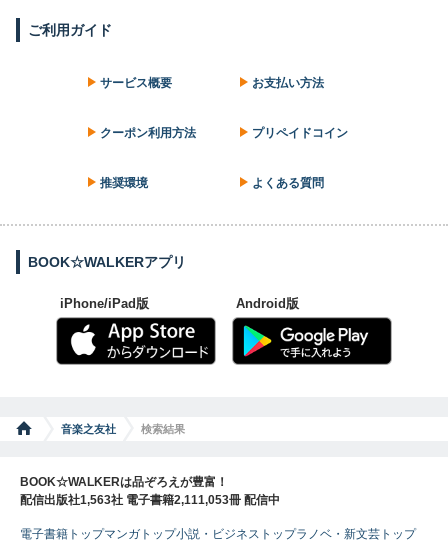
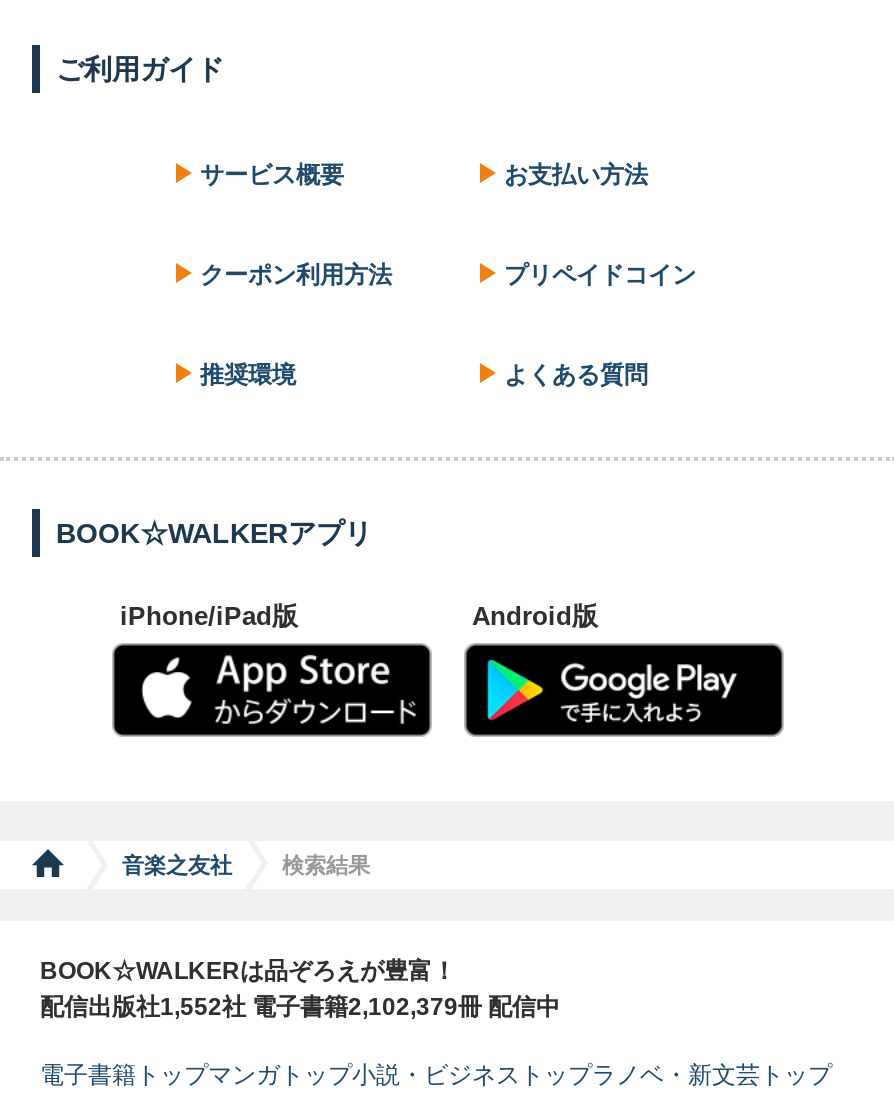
[20,492,280,506] 配信出版社1,563社 電子書籍2,111,053冊 配信中 -> [40,993,560,1021] 配信出版社1,552社 電子書籍2,102,379冊 配信中

